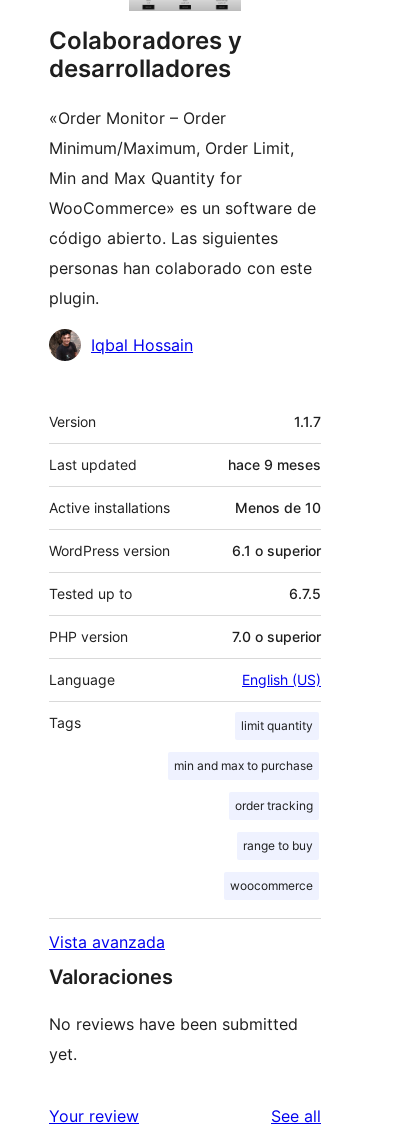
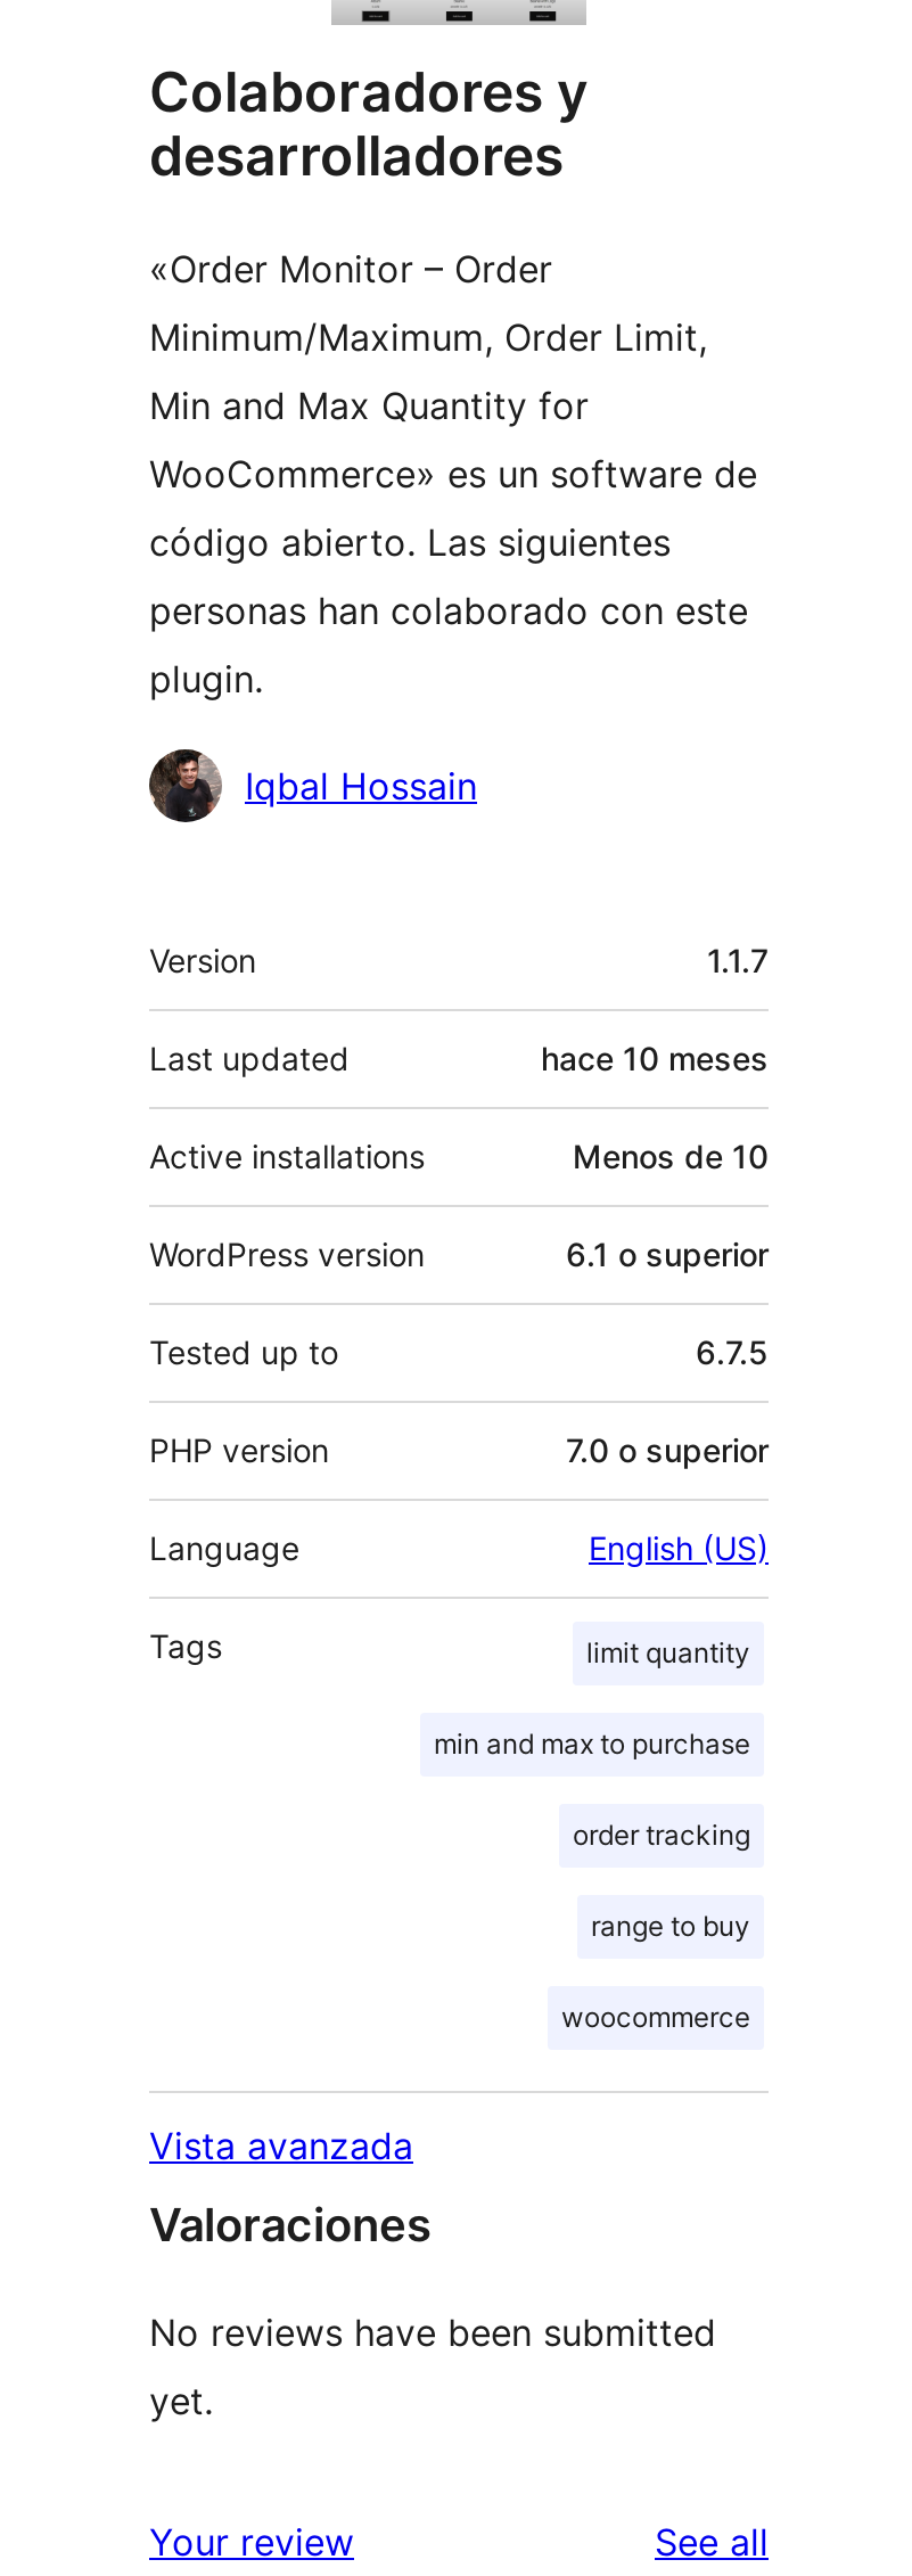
[228,456,321,473] hace 9 meses -> [541,1038,769,1077] hace 10 meses

